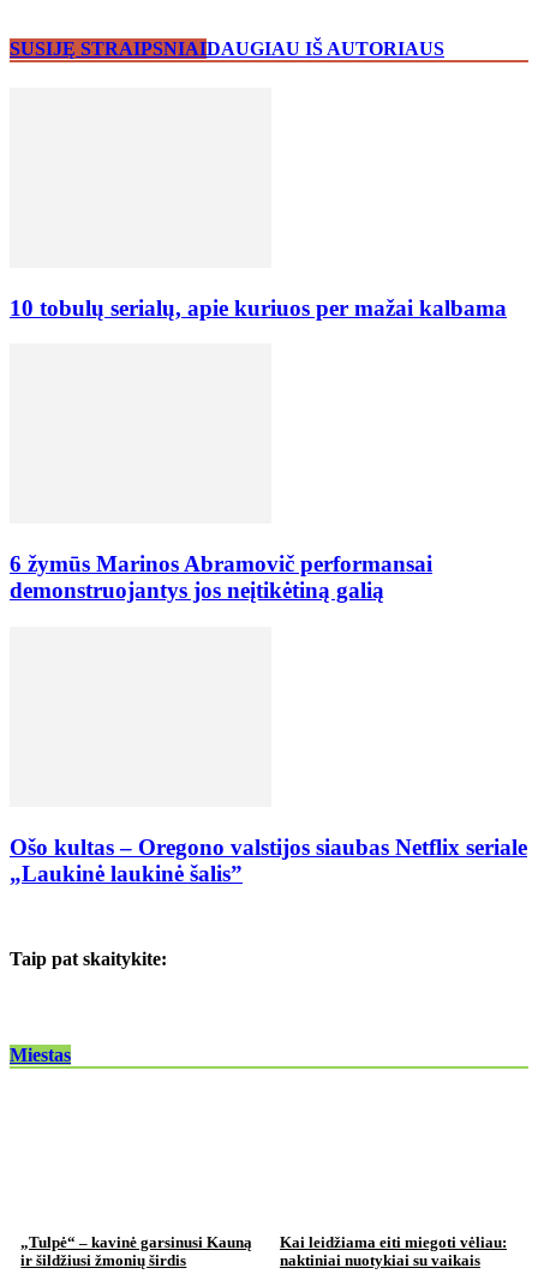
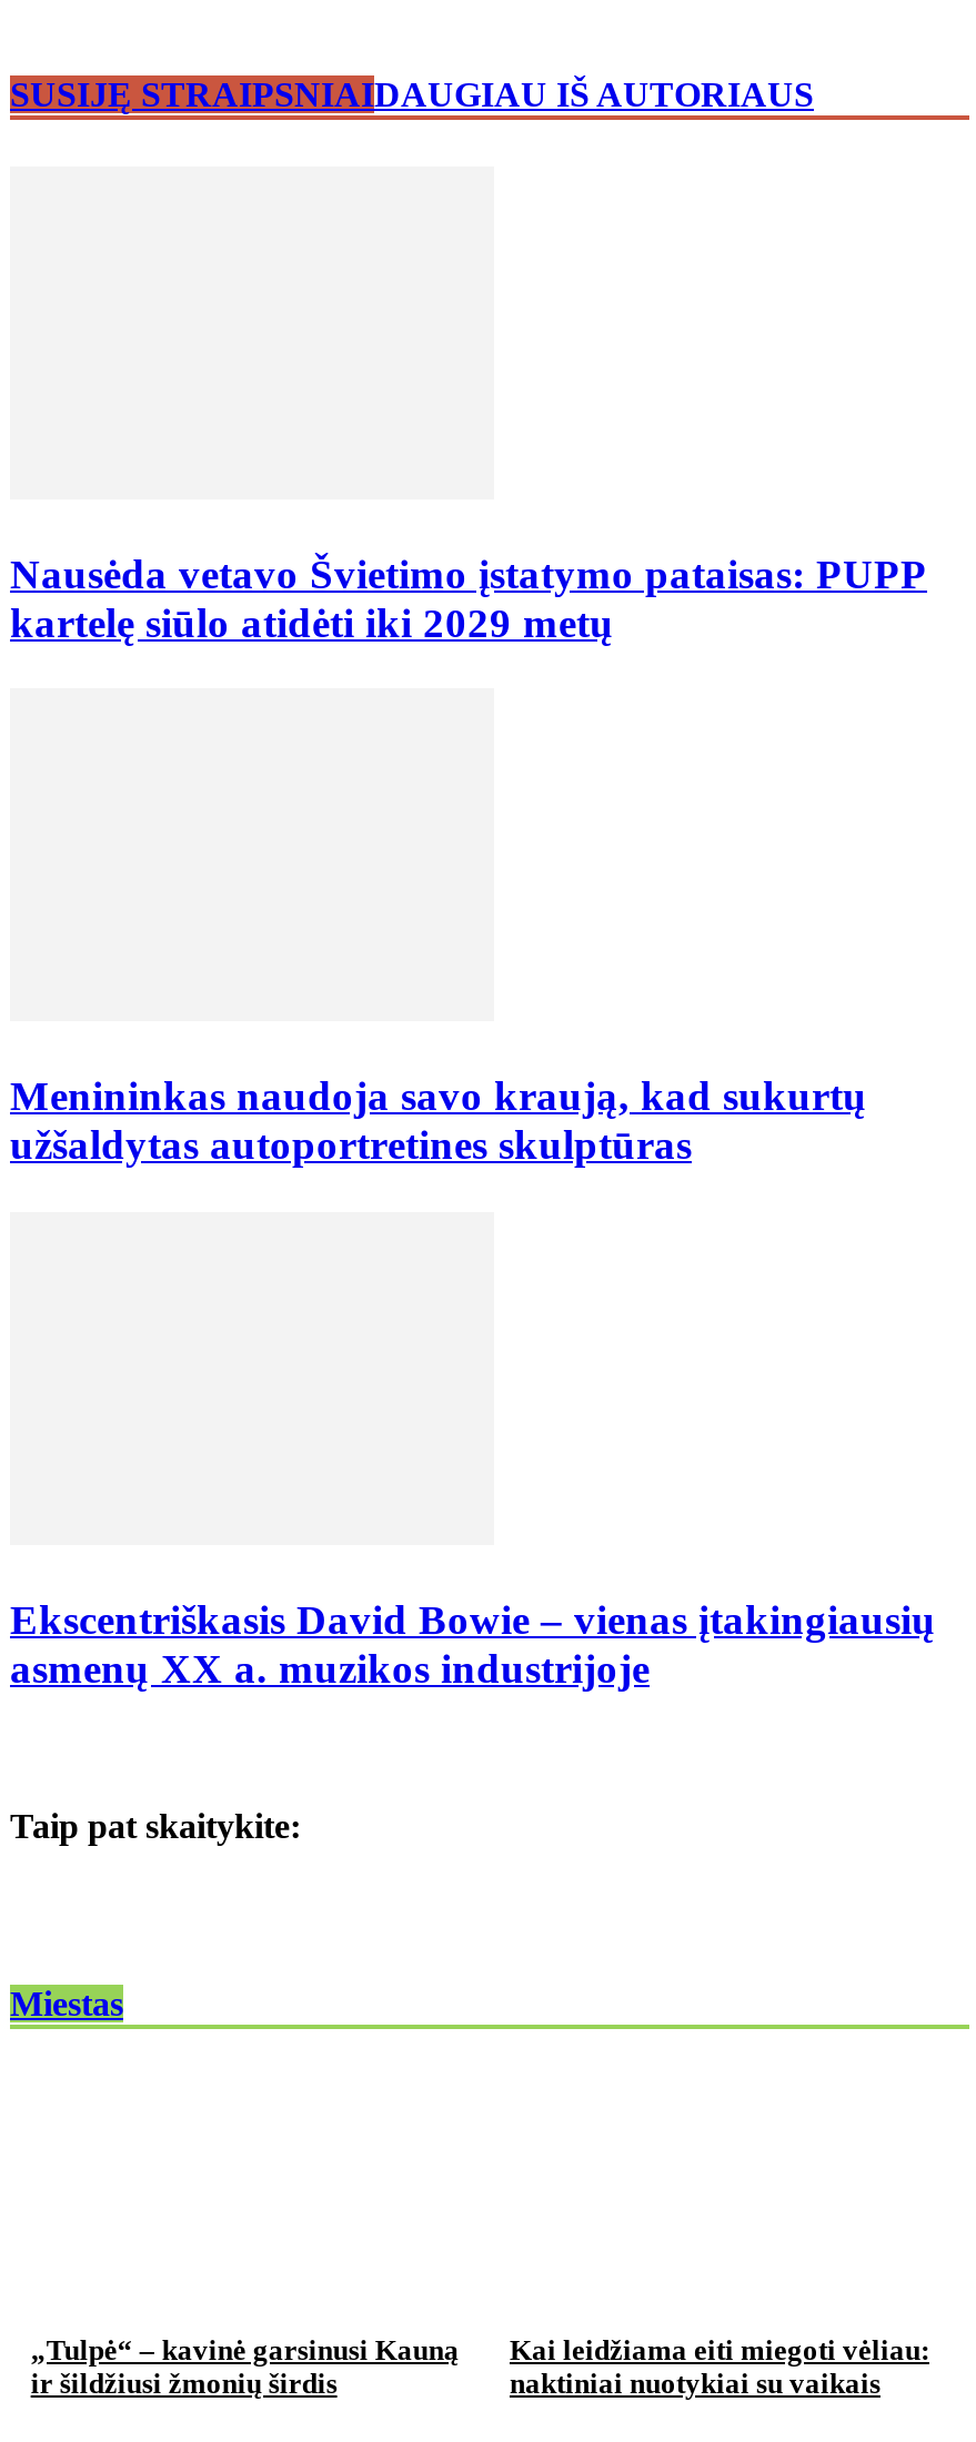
[10,295,507,320] 10 tobulų serialų, apie kuriuos per mažai kalbama -> [10,550,927,645] Nausėda vetavo Švietimo įstatymo pataisas: PUPP | kartelę siūlo atidėti iki 2029 metų
[10,551,432,603] 6 žymūs Marinos Abramovič performansai | demonstruojantys jos neįtikėtiną galią -> [10,1072,867,1168] Menininkas naudoja savo kraują, kad sukurtų | užšaldytas autoportretines skulptūras
[10,834,527,886] Ošo kultas – Oregono valstijos siaubas Netflix seriale | „Laukinė laukinė šalis” -> [10,1595,936,1691] Ekscentriškasis David Bowie – vienas įtakingiausių | asmenų XX a. muzikos industrijoje

